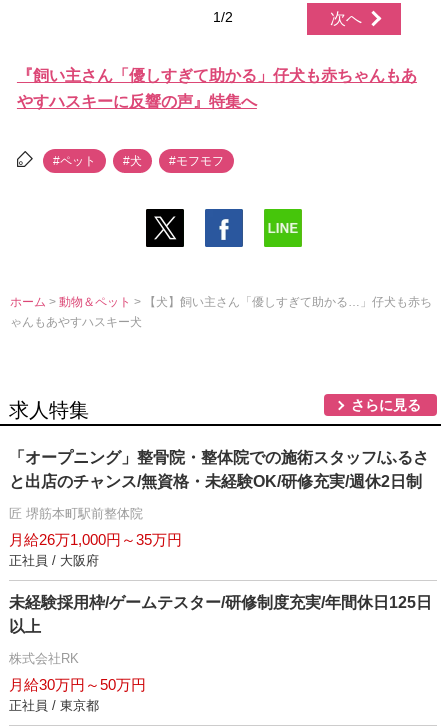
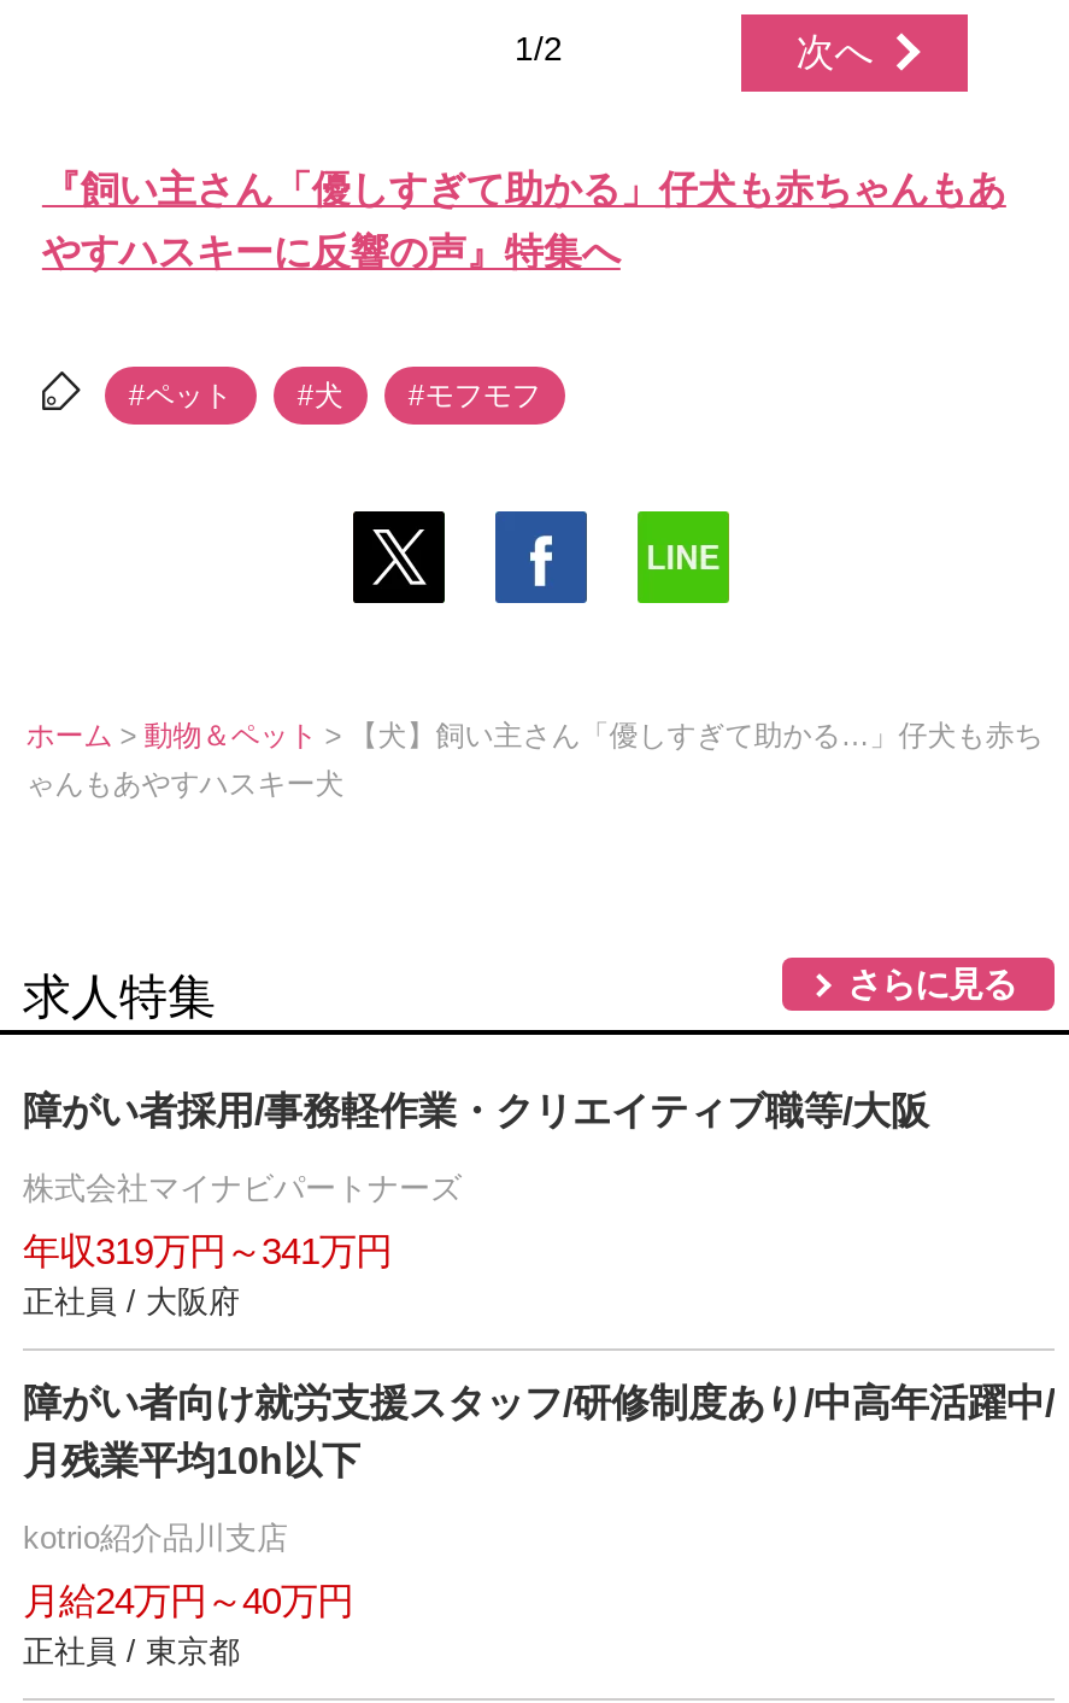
[9,449,429,490] 「オープニング」整骨院・整体院での施術スタッフ/ふるさ | と出店のチャンス/無資格・未経験OK/研修充実/週休2日制 -> [23,1090,929,1131] 障がい者採用/事務軽作業・クリエイティブ職等/大阪
[9,506,143,521] 匠 堺筋本町駅前整体院 -> [23,1170,462,1206] 株式会社マイナビパートナーズ
[9,531,182,548] 月給26万1,000円～35万円 -> [23,1230,392,1271] 年収319万円～341万円
[9,594,432,635] 未経験採用枠/ゲームテスター/研修制度充実/年間休日125日 | 以上 -> [23,1382,1055,1481] 障がい者向け就労支援スタッフ/研修制度あり/中高年活躍中/ | 月残業平均10h以下
[9,651,79,666] 株式会社RK -> [23,1520,288,1556] kotrio紹介品川支店
[9,676,146,693] 月給30万円～50万円 -> [23,1580,353,1621] 月給24万円～40万円

